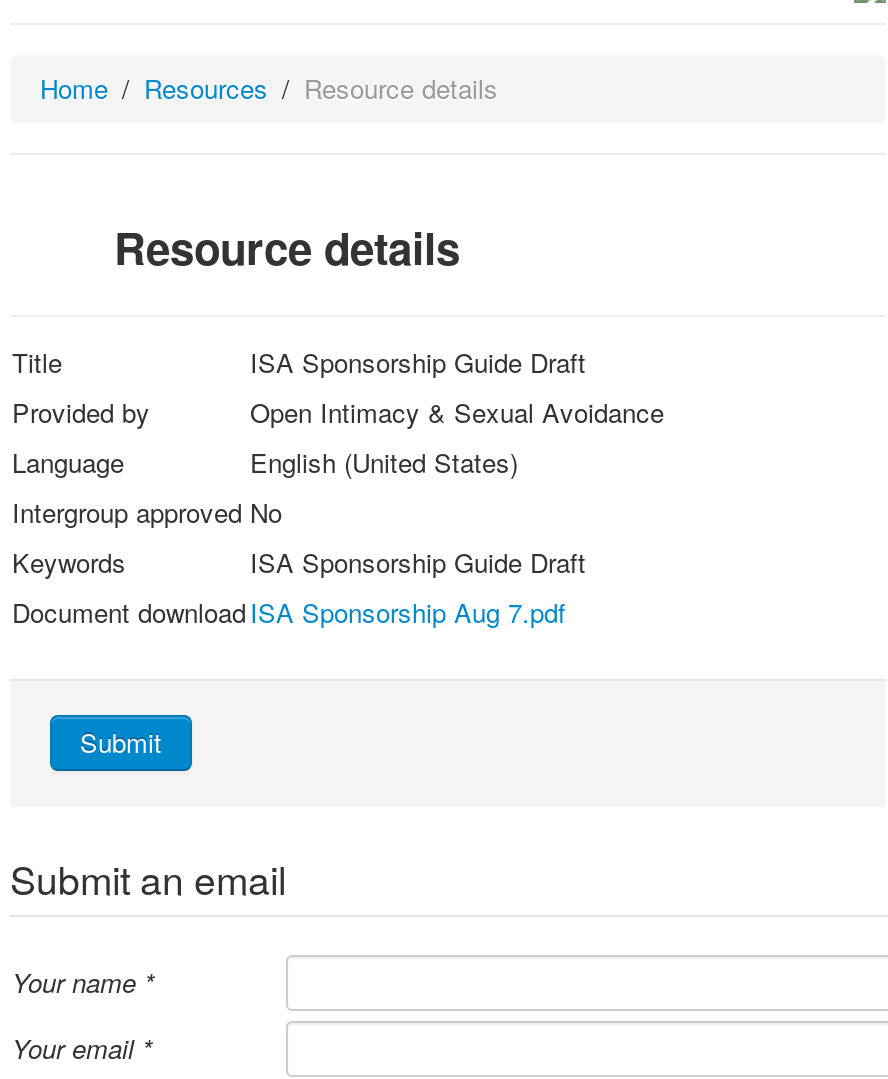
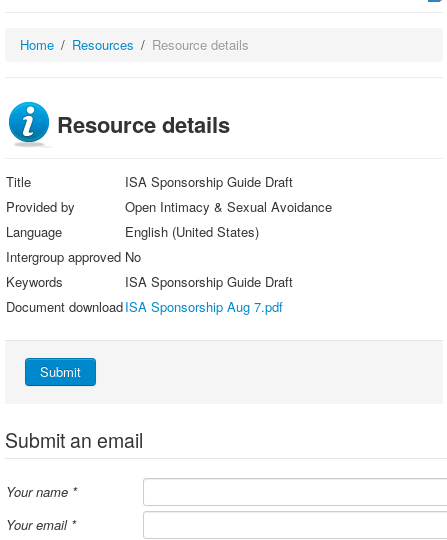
none -> [8,101,50,147] [image]

